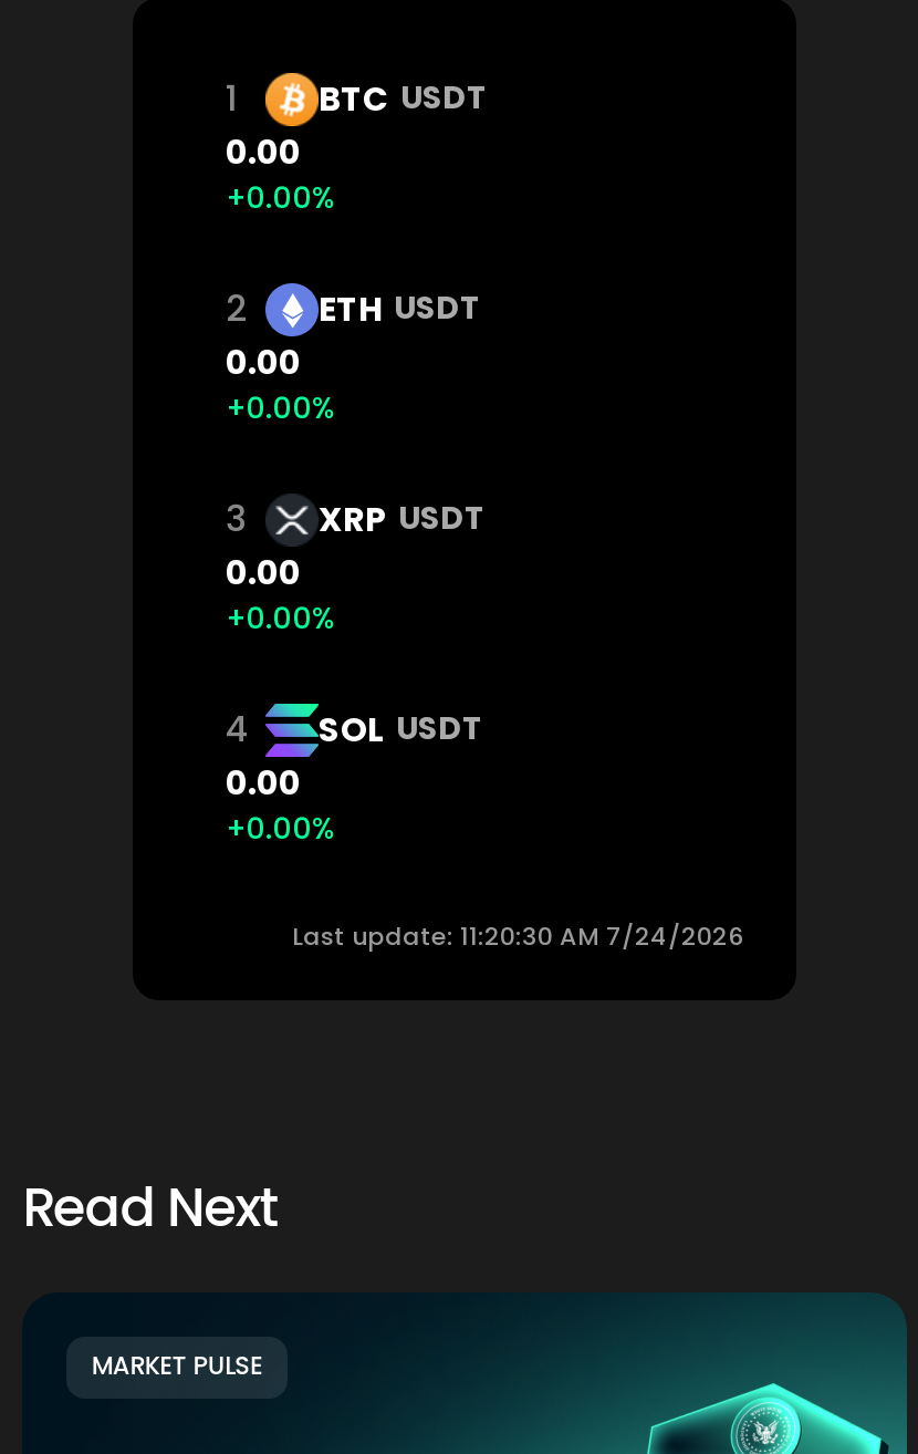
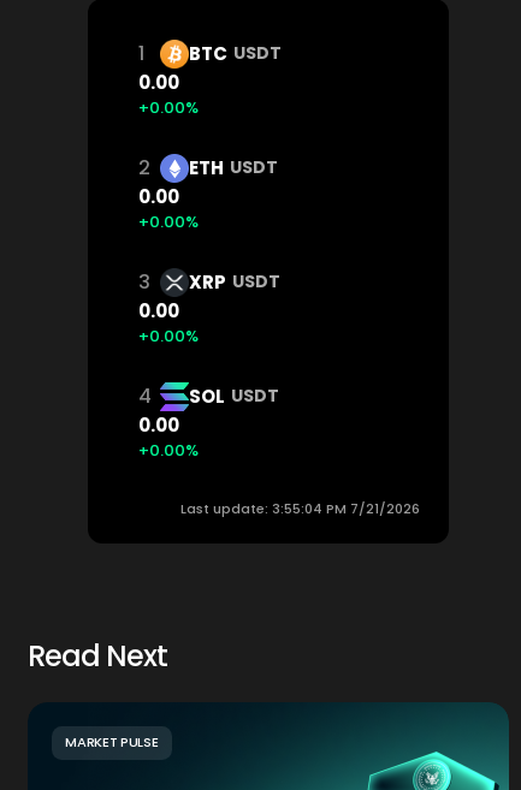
[292,918,743,953] Last update: 11:20:30 AM 7/24/2026 -> [180,499,420,518] Last update: 3:55:04 PM 7/21/2026

